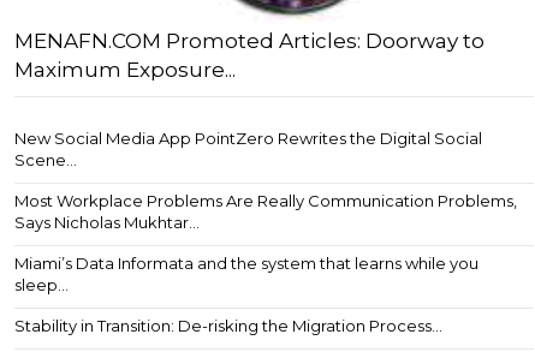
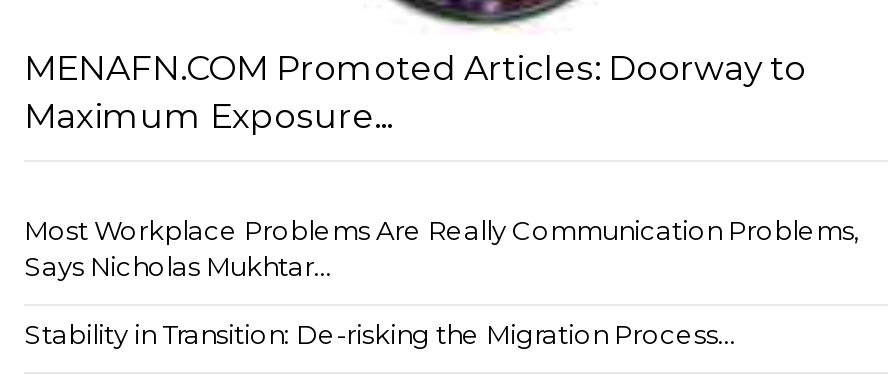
[14,129,482,170] New Social Media App PointZero Rewrites the Digital Social | Scene... -> none
[14,254,478,294] Miami’s Data Informata and the system that learns while you | sleep... -> none

